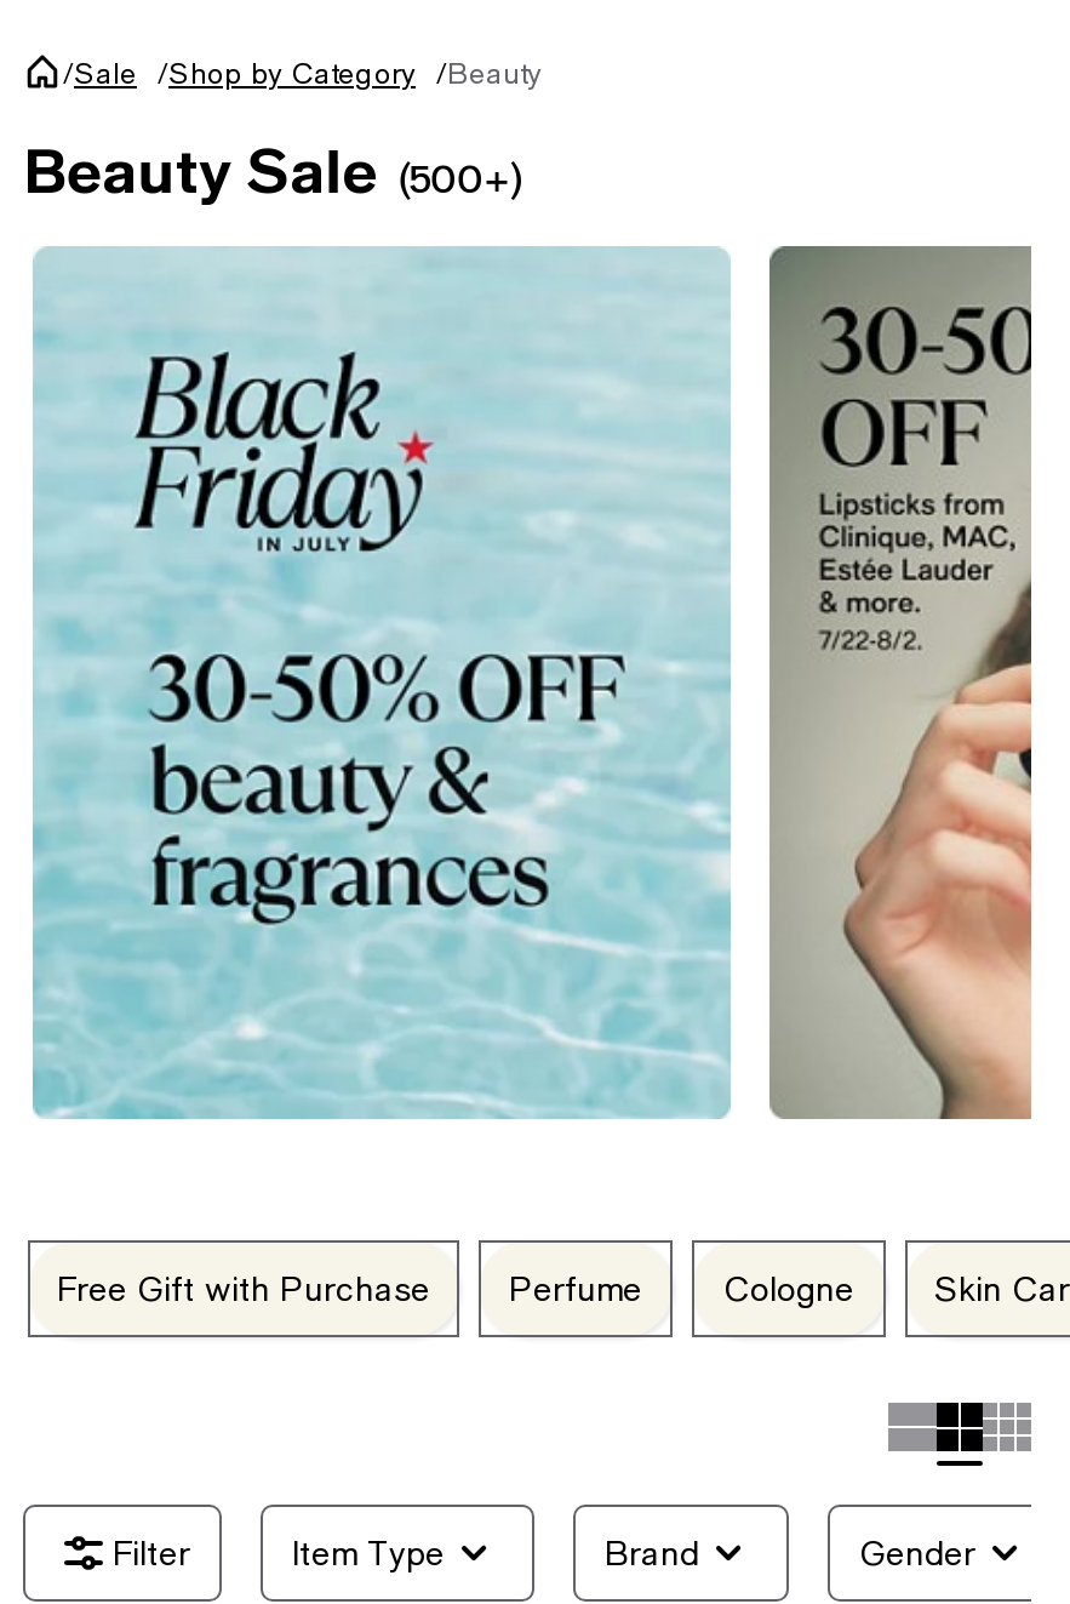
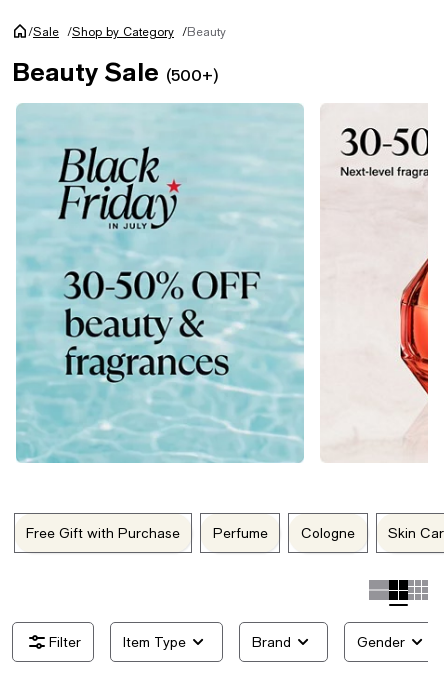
[767,244,1034,1121] [image] -> [320,103,429,463] [image]

